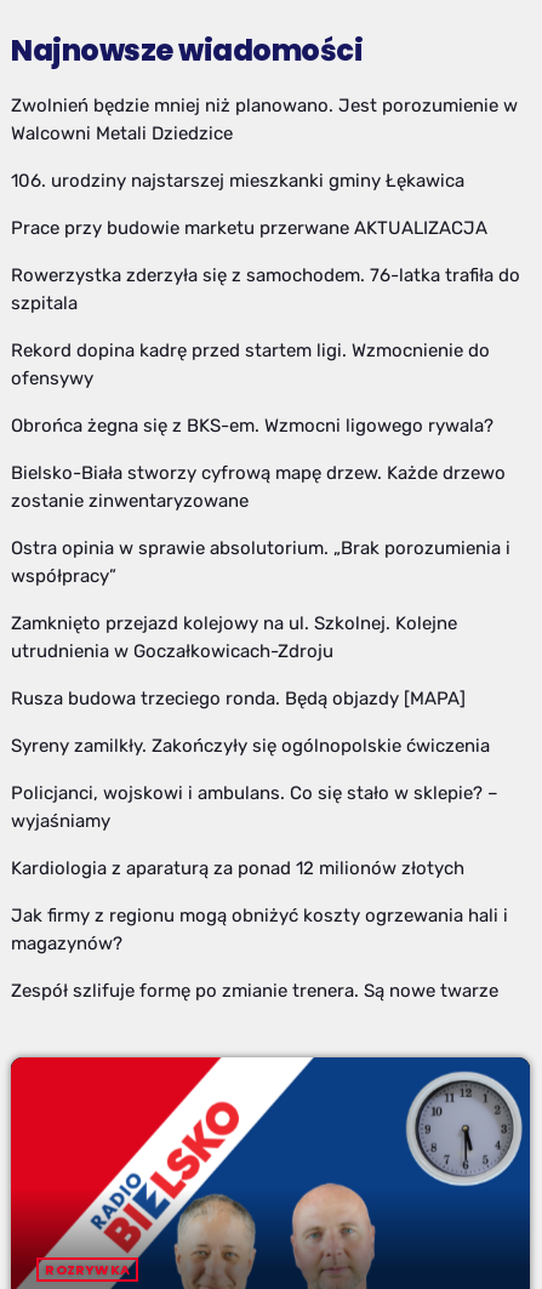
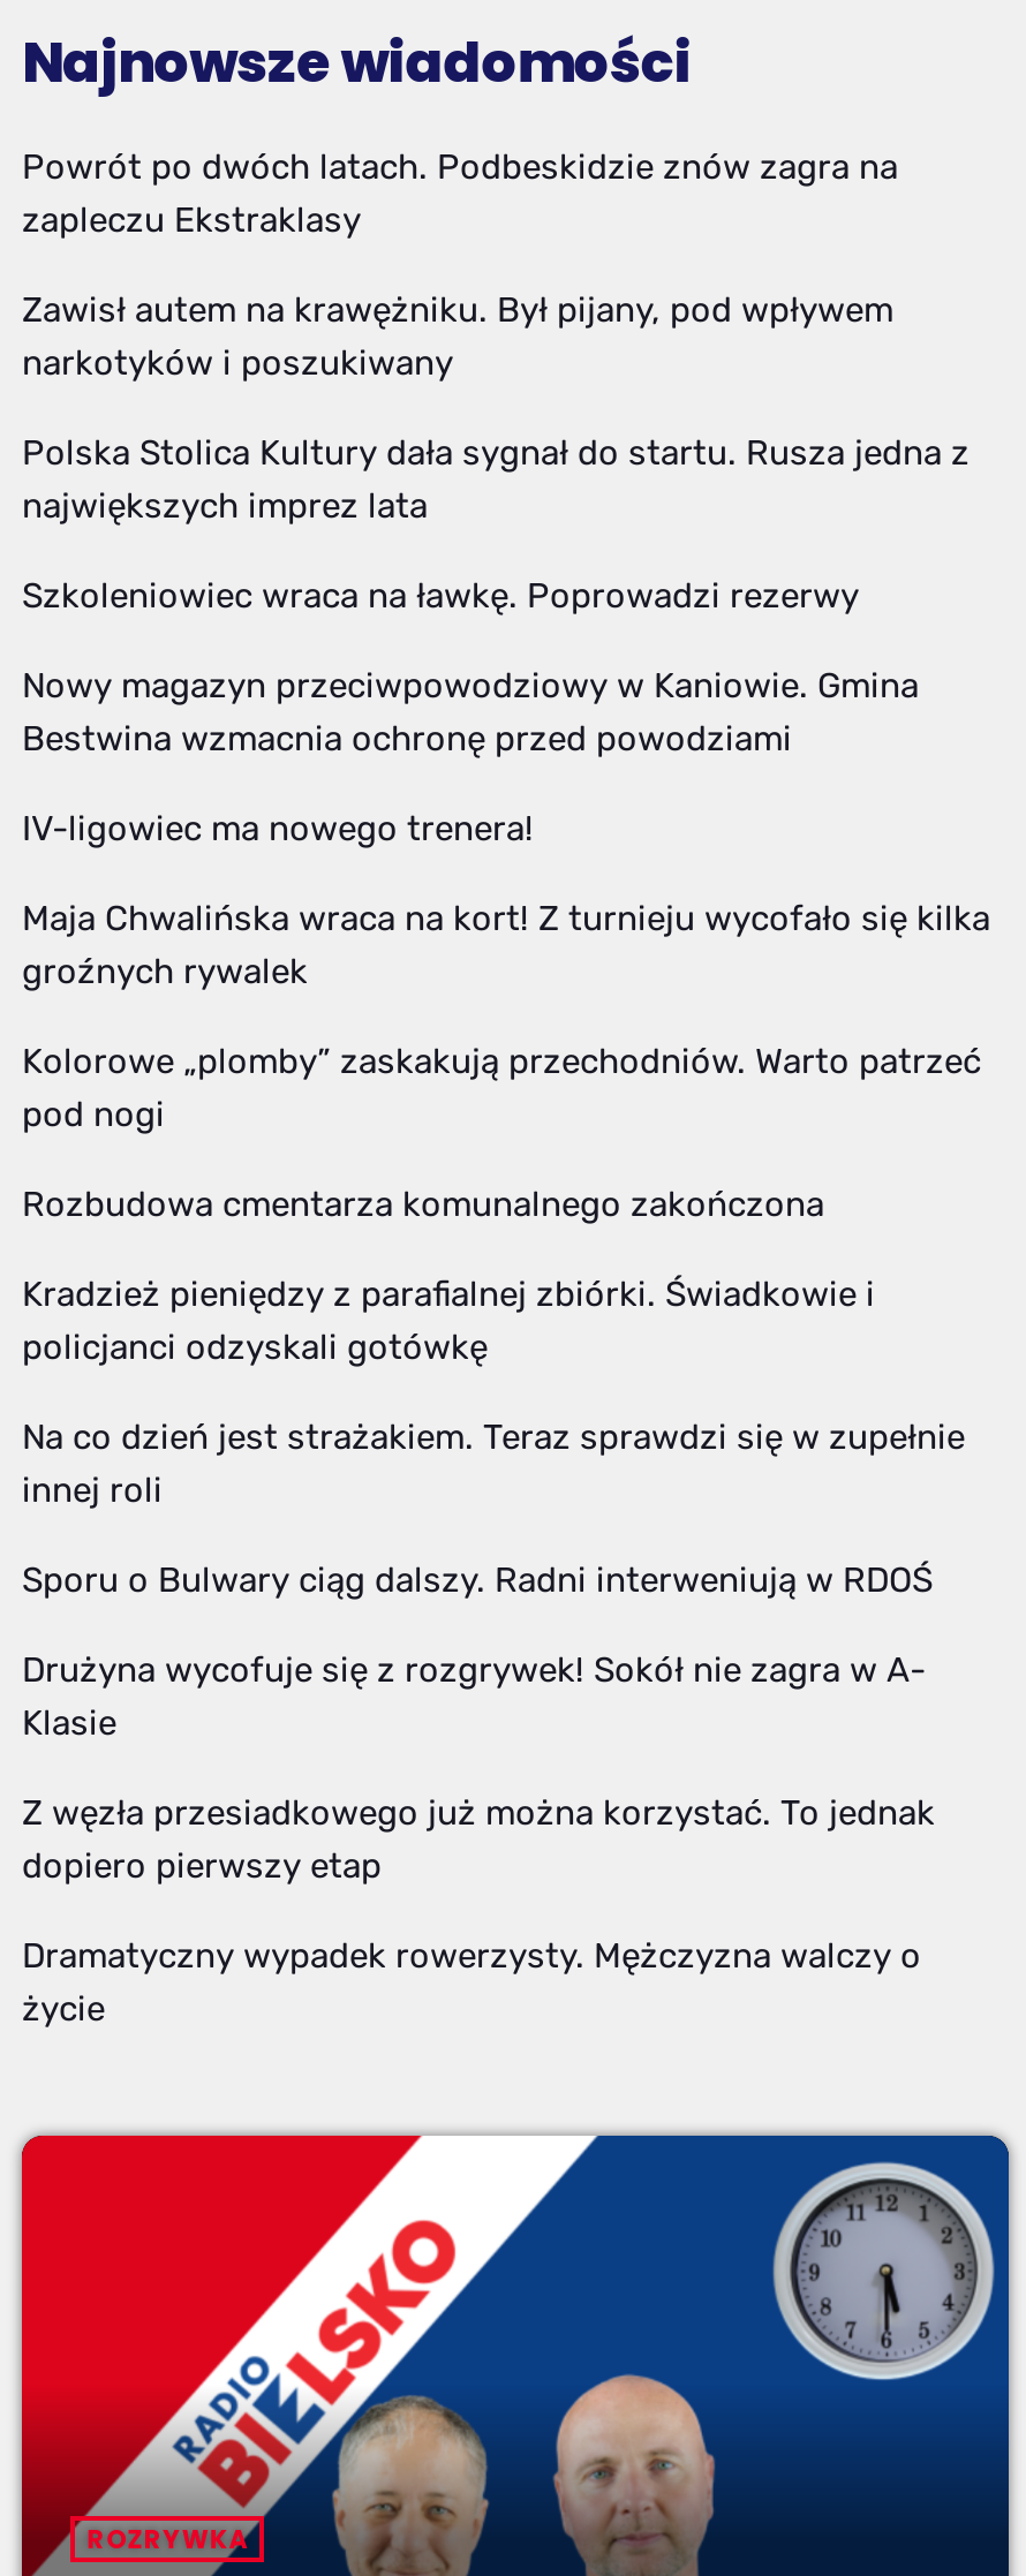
[11,94,518,144] Zwolnień będzie mniej niż planowano. Jest porozumienie w | Walcowni Metali Dziedzice -> [22,145,898,240] Powrót po dwóch latach. Podbeskidzie znów zagra na | zapleczu Ekstraklasy
[11,169,464,191] 106. urodziny najstarszej mieszkanki gminy Łękawica -> [22,288,893,383] Zawisł autem na krawężniku. Był pijany, pod wpływem | narkotyków i poszukiwany
[11,217,487,238] Prace przy budowie marketu przerwane AKTUALIZACJA -> [22,431,970,526] Polska Stolica Kultury dała sygnał do startu. Rusza jedna z | największych imprez lata
[11,264,520,314] Rowerzystka zderzyła się z samochodem. 76-latka trafiła do | szpitala -> [22,574,859,616] Szkoleniowiec wraca na ławkę. Poprowadzi rezerwy
[11,339,490,389] Rekord dopina kadrę przed startem ligi. Wzmocnienie do | ofensywy -> [22,664,919,759] Nowy magazyn przeciwpowodziowy w Kaniowie. Gmina | Bestwina wzmacnia ochronę przed powodziami
[11,414,493,436] Obrońca żegna się z BKS-em. Wzmocni ligowego rywala? -> [22,807,534,849] IV-ligowiec ma nowego trenera!
[11,462,506,511] Bielsko-Biała stworzy cyfrową mapę drzew. Każde drzewo | zostanie zinwentaryzowane -> [22,897,990,991] Maja Chwalińska wraca na kort! Z turnieju wycofało się kilka | groźnych rywalek
[11,537,510,586] Ostra opinia w sprawie absolutorium. „Brak porozumienia i | współpracy” -> [22,1040,981,1134] Kolorowe „plomby” zaskakują przechodniów. Warto patrzeć | pod nogi
[11,612,457,662] Zamknięto przejazd kolejowy na ul. Szkolnej. Kolejne | utrudnienia w Goczałkowicach-Zdroju -> [22,1183,824,1224] Rozbudowa cmentarza komunalnego zakończona
[11,687,466,709] Rusza budowa trzeciego ronda. Będą objazdy [MAPA] -> [22,1273,875,1367] Kradzież pieniędzy z parafialnej zbiórki. Świadkowie i | policjanci odzyskali gotówkę
[11,734,490,756] Syreny zamilkły. Zakończyły się ogólnopolskie ćwiczenia -> [22,1416,965,1510] Na co dzień jest strażakiem. Teraz sprawdzi się w zupełnie | innej roli
[11,782,498,831] Policjanci, wojskowi i ambulans. Co się stało w sklepie? – | wyjaśniamy -> [22,1559,933,1600] Sporu o Bulwary ciąg dalszy. Radni interweniują w RDOŚ
[11,857,464,879] Kardiologia z aparaturą za ponad 12 milionów złotych -> [22,1648,926,1743] Drużyna wycofuje się z rozgrywek! Sokół nie zagra w A- | Klasie
[11,904,508,954] Jak firmy z regionu mogą obniżyć koszty ogrzewania hali i | magazynów? -> [22,1791,935,1886] Z węzła przesiadkowego już można korzystać. To jednak | dopiero pierwszy etap
[11,979,498,1001] Zespół szlifuje formę po zmianie trenera. Są nowe twarze -> [22,1934,921,2029] Dramatyczny wypadek rowerzysty. Mężczyzna walczy o | życie

